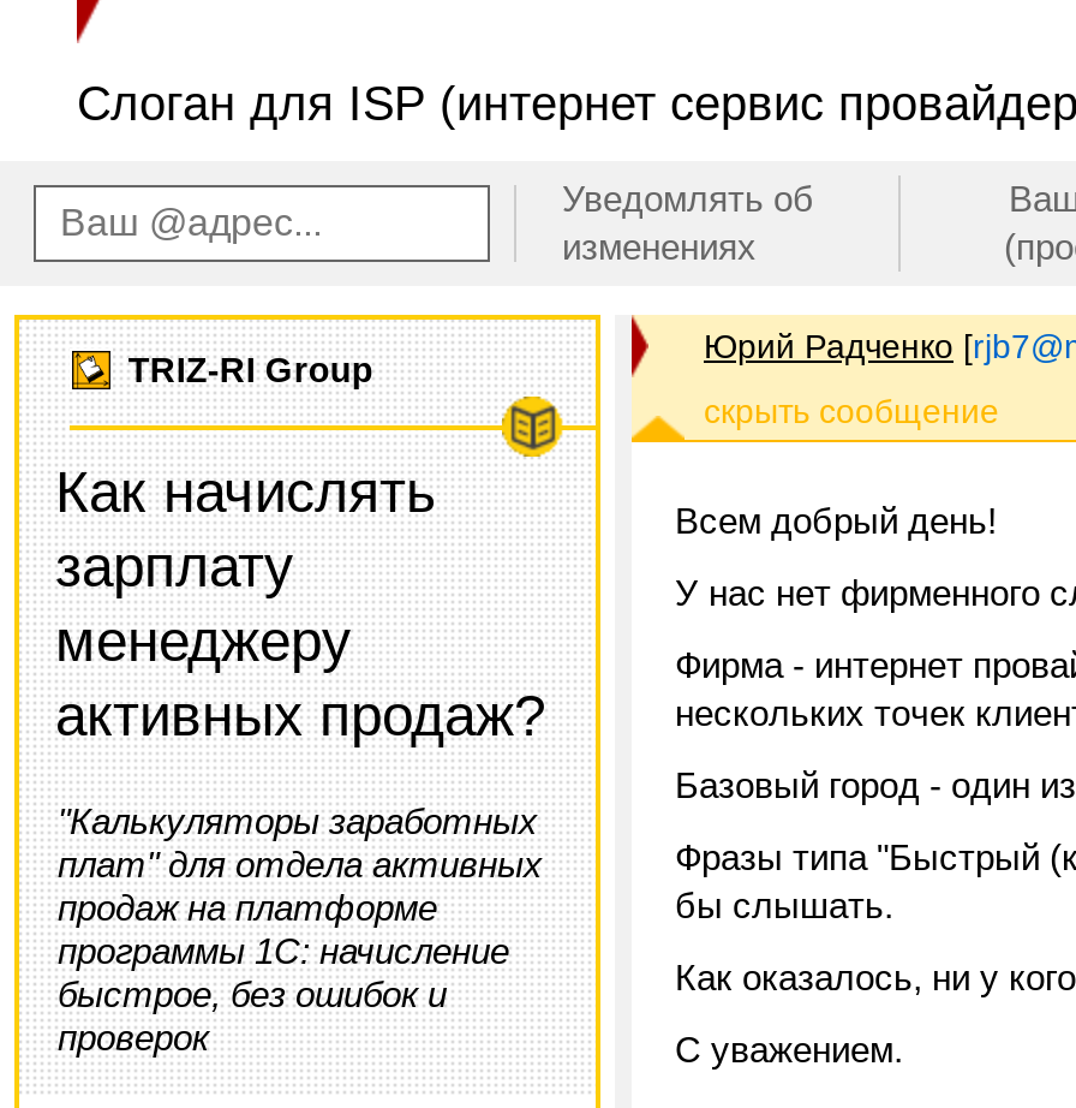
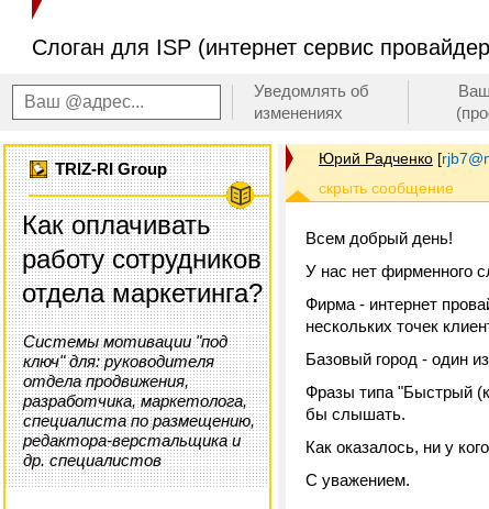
[55,459,545,747] Как начислять | зарплату | менеджеру | активных продаж? -> [22,210,263,308] Как оплачивать | работу сотрудников | отдела маркетинга?
[58,800,543,1058] "Калькуляторы заработных | плат" для отдела активных | продаж на платформе | программы 1С: начисление | быстрое, без ошибок и | проверок -> [23,332,255,469] Системы мотивации "под | ключ" для: руководителя | отдела продвижения, | разработчика, маркетолога, | специалиста по размещению, | редактора-верстальщика и | др. специалистов

